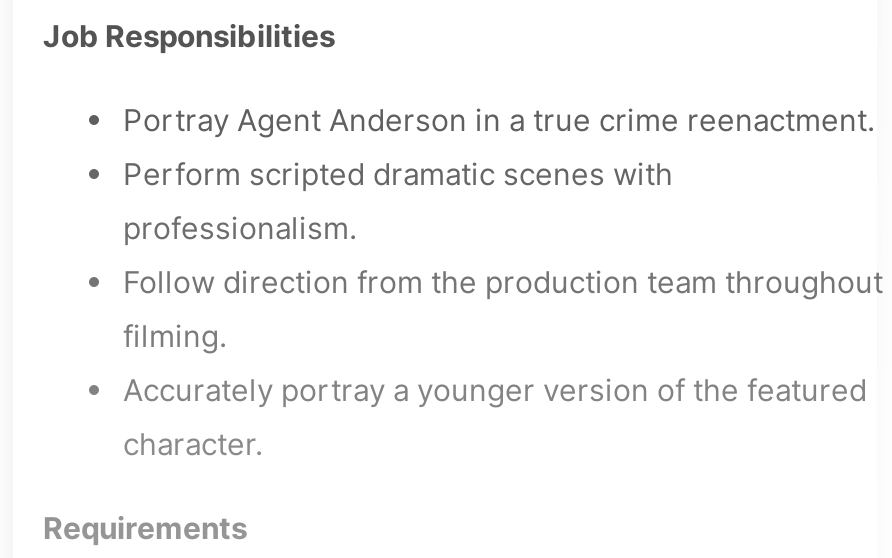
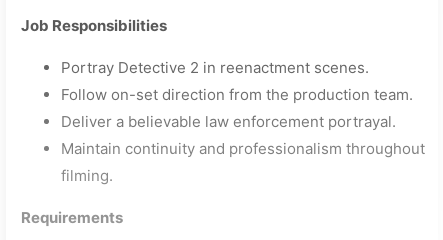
[123,101,883,301] Portray Agent Anderson in a true crime reenactment. | Perform scripted dramatic scenes with | professionalism. | Follow direction from the production team throughout -> [61,58,425,158] Portray Detective 2 in reenactment scenes. | Follow on-set direction from the production team. | Deliver a believable law enforcement portrayal. | Maintain continuity and professionalism throughout
[123,371,867,463] Accurately portray a younger version of the featured | character. -> none

